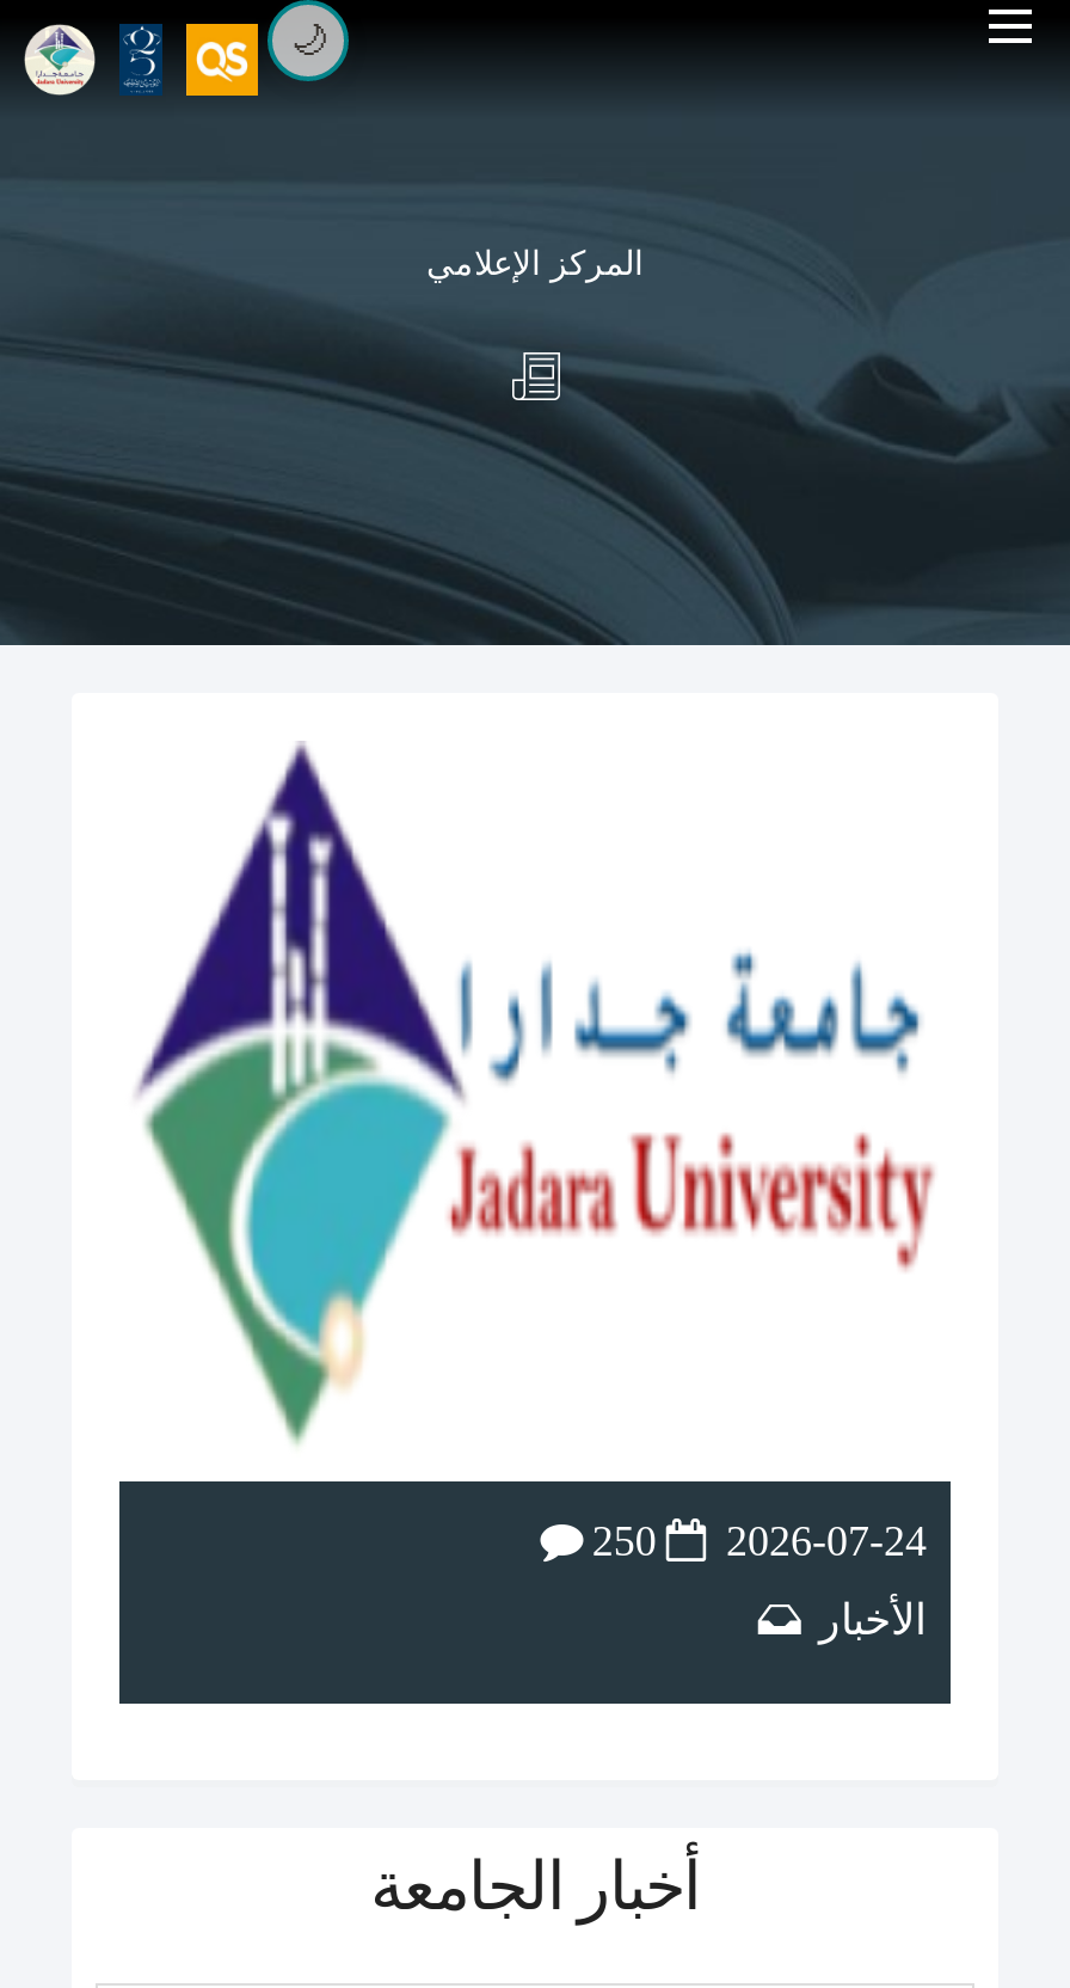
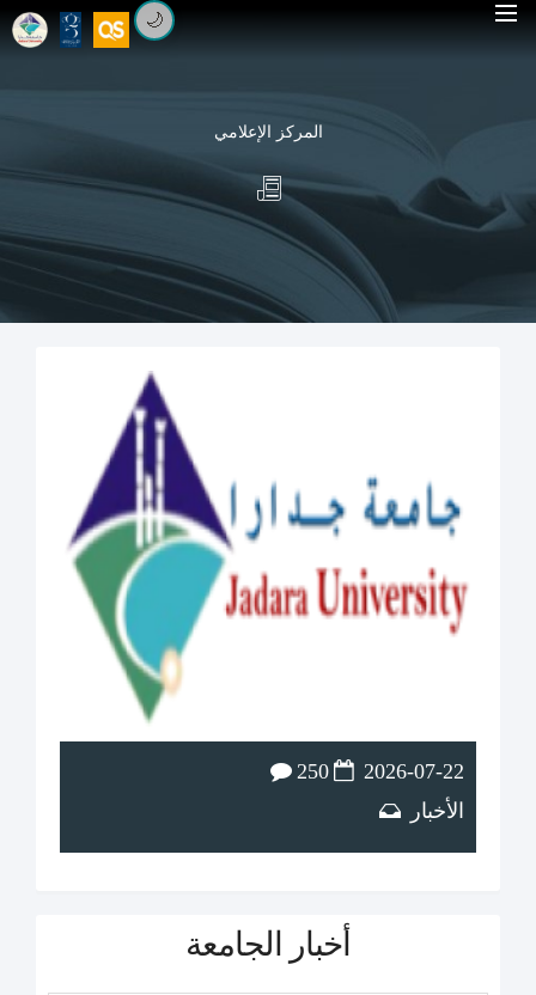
[592,1517,927,1565] 250 2026-07-24 -> [296,759,464,783] 250 2026-07-22

